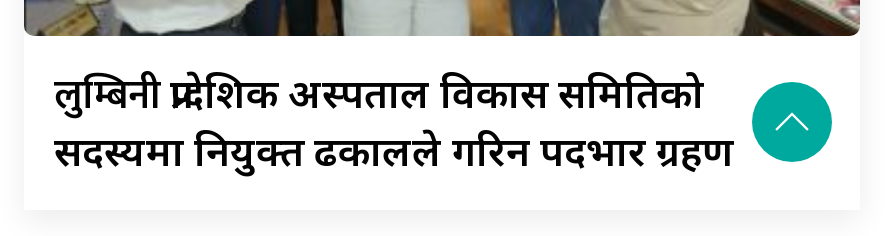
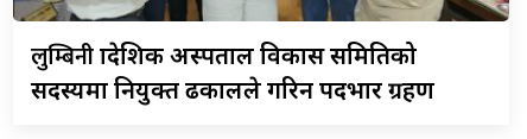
[750,80,834,164] [image] -> none

